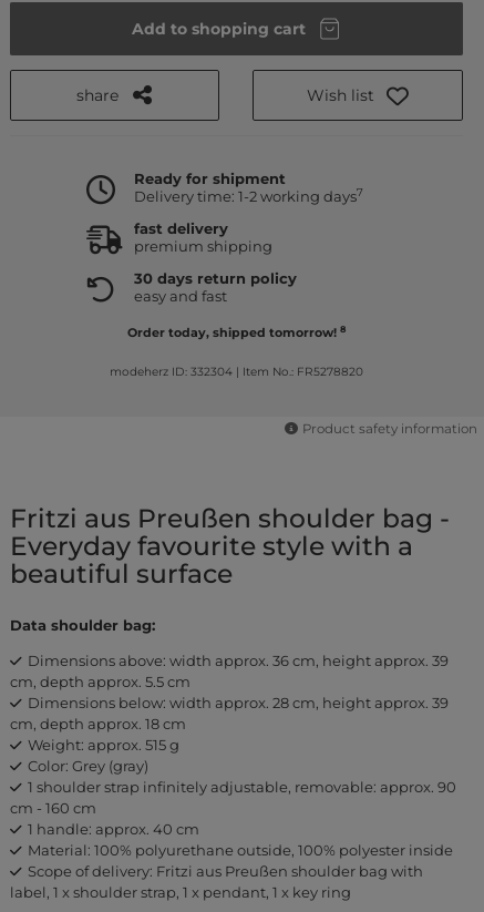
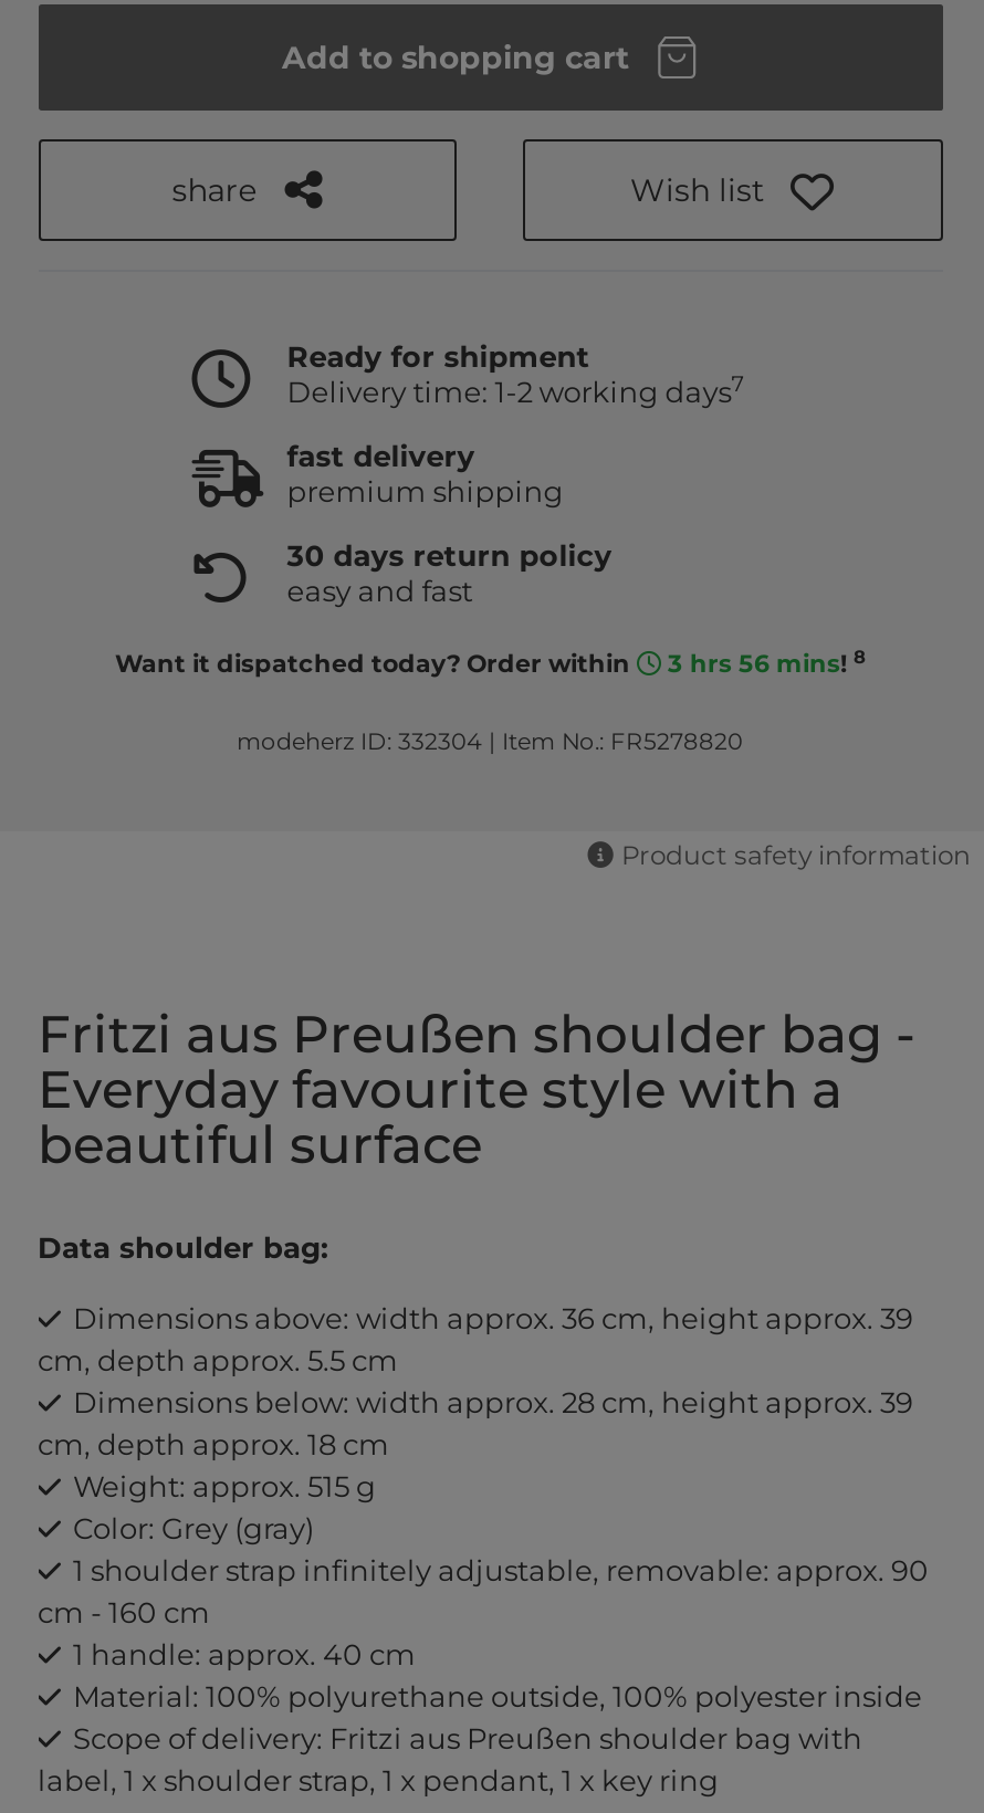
[127,323,345,340] Order today, shipped tomorrow! 8 -> [115,645,865,679] Want it dispatched today? Order within | 3 hrs 56 mins! 8

